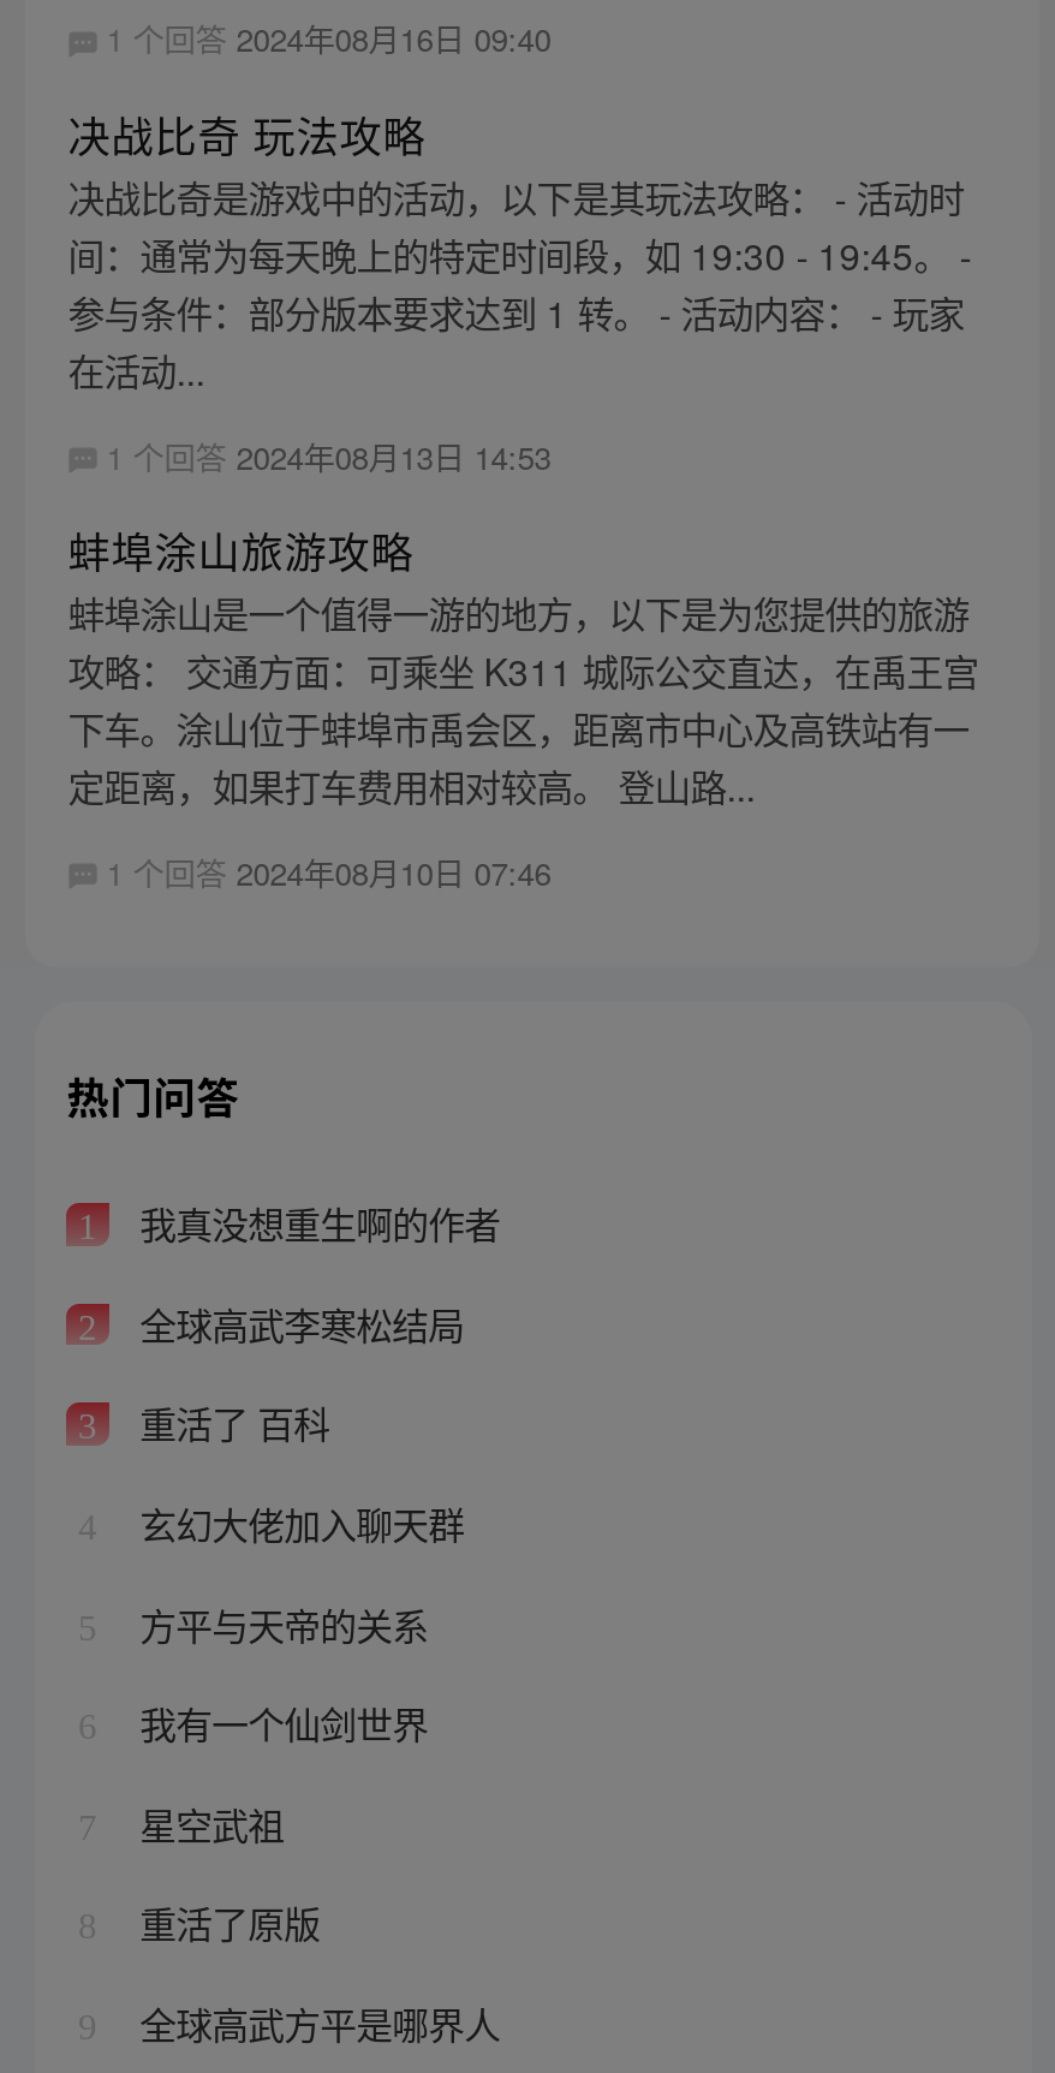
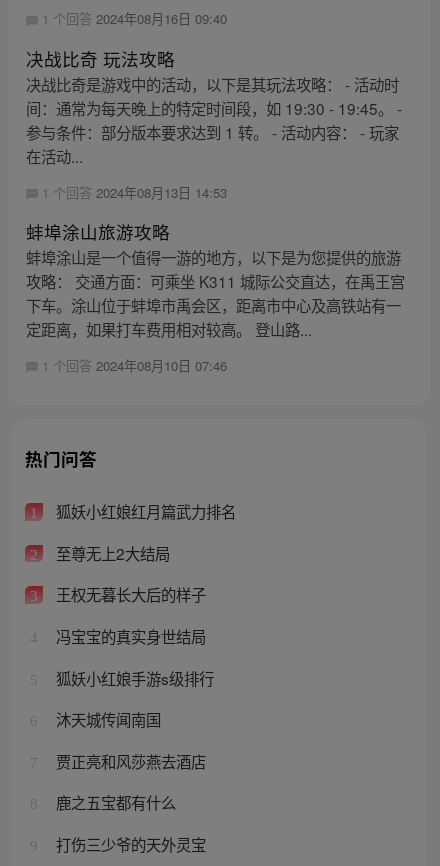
[130,1196,500,1249] 我真没想重生啊的作者 -> [52,500,236,522] 狐妖小红娘红月篇武力排名
[130,1296,464,1349] 全球高武李寒松结局 -> [52,542,170,564] 至尊无上2大结局
[130,1396,329,1449] 重活了 百科 -> [52,583,206,605] 王权无暮长大后的样子
[130,1496,464,1549] 玄幻大佬加入聊天群 -> [52,625,206,647] 冯宝宝的真实身世结局
[130,1596,428,1649] 方平与天帝的关系 -> [52,667,214,689] 狐妖小红娘手游s级排行
[130,1696,428,1749] 我有一个仙剑世界 -> [52,708,161,730] 沐天城传闻南国
[130,1796,284,1849] 星空武祖 -> [52,750,206,772] 贾正亮和风莎燕去酒店
[130,1896,320,1949] 重活了原版 -> [52,791,176,813] 鹿之五宝都有什么
[130,1996,500,2049] 全球高武方平是哪界人 -> [52,833,206,855] 打伤三少爷的天外灵宝

